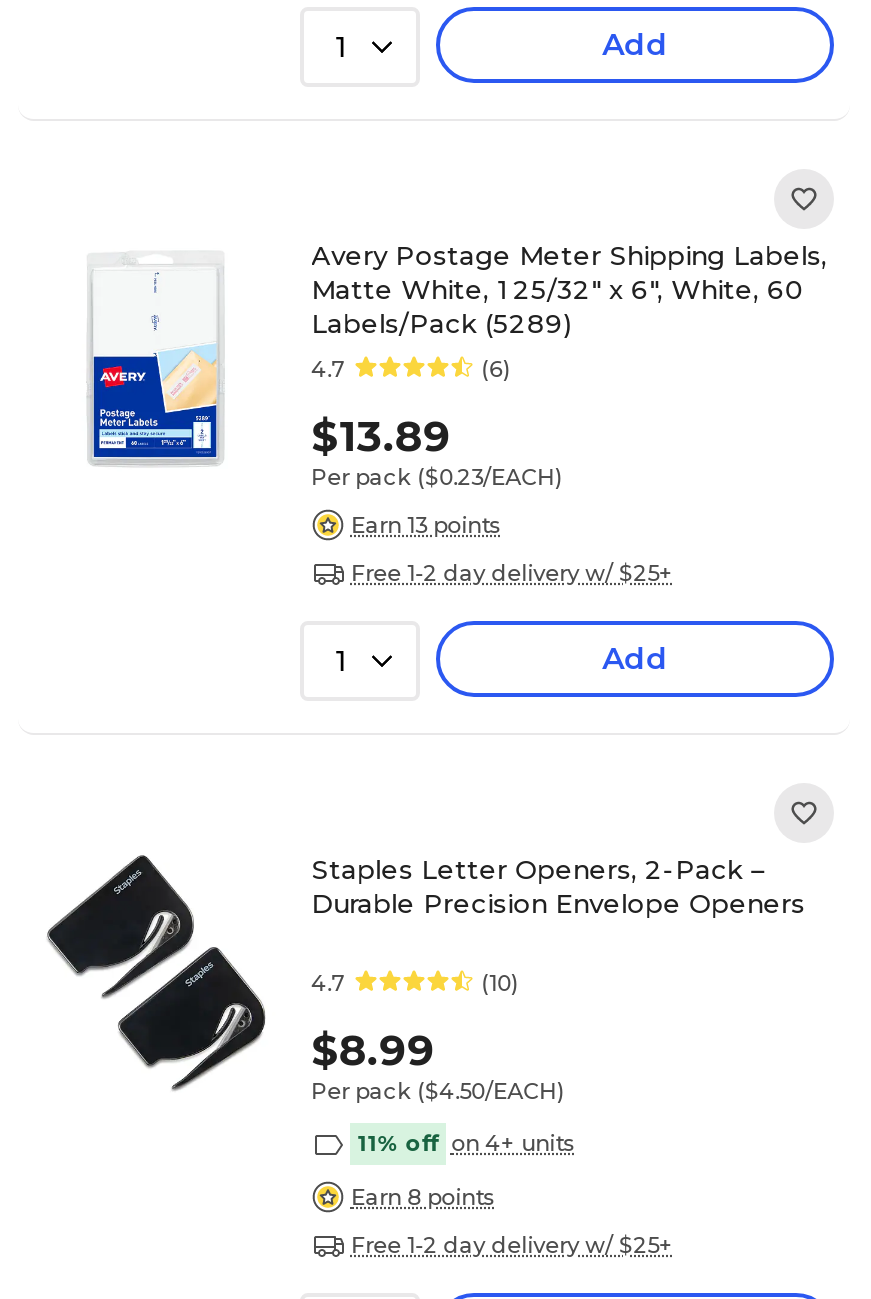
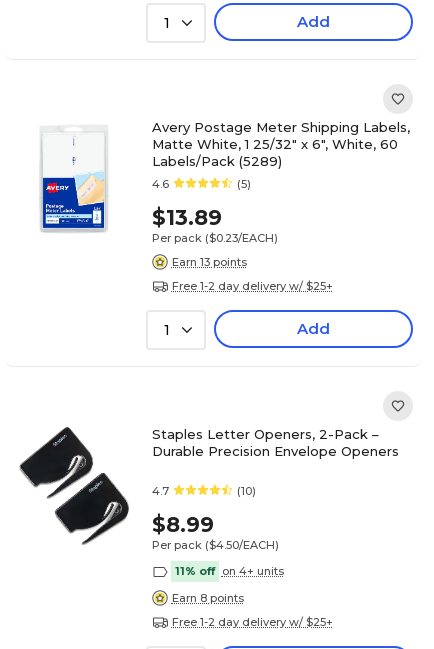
[311,355,345,383] 4.7 -> [152,177,169,191] 4.6
[481,355,511,383] (6) -> [237,177,251,191] (5)

